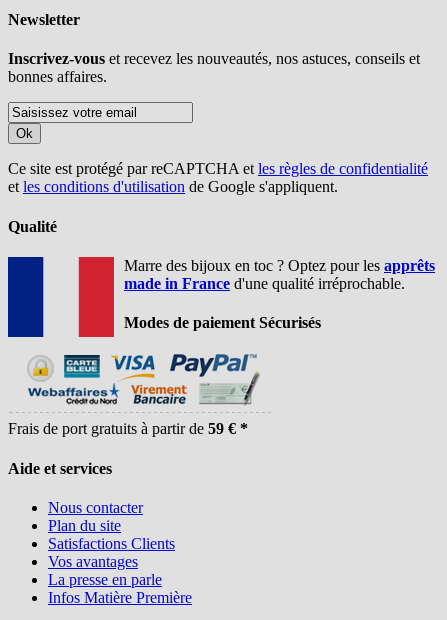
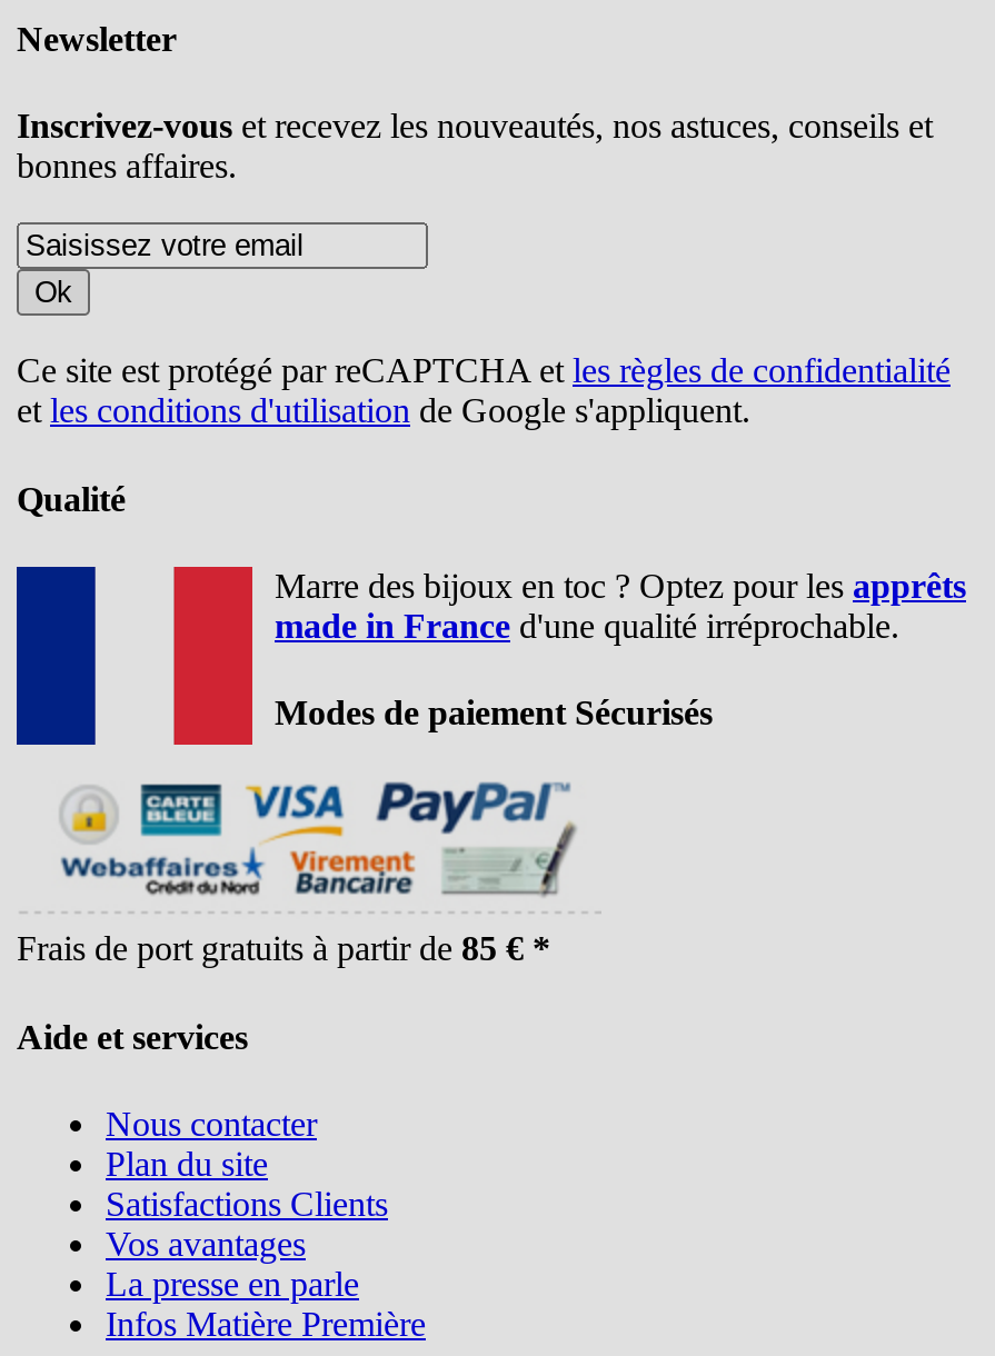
[8,420,248,437] Frais de port gratuits à partir de 59 € * -> [17,930,550,968] Frais de port gratuits à partir de 85 € *

